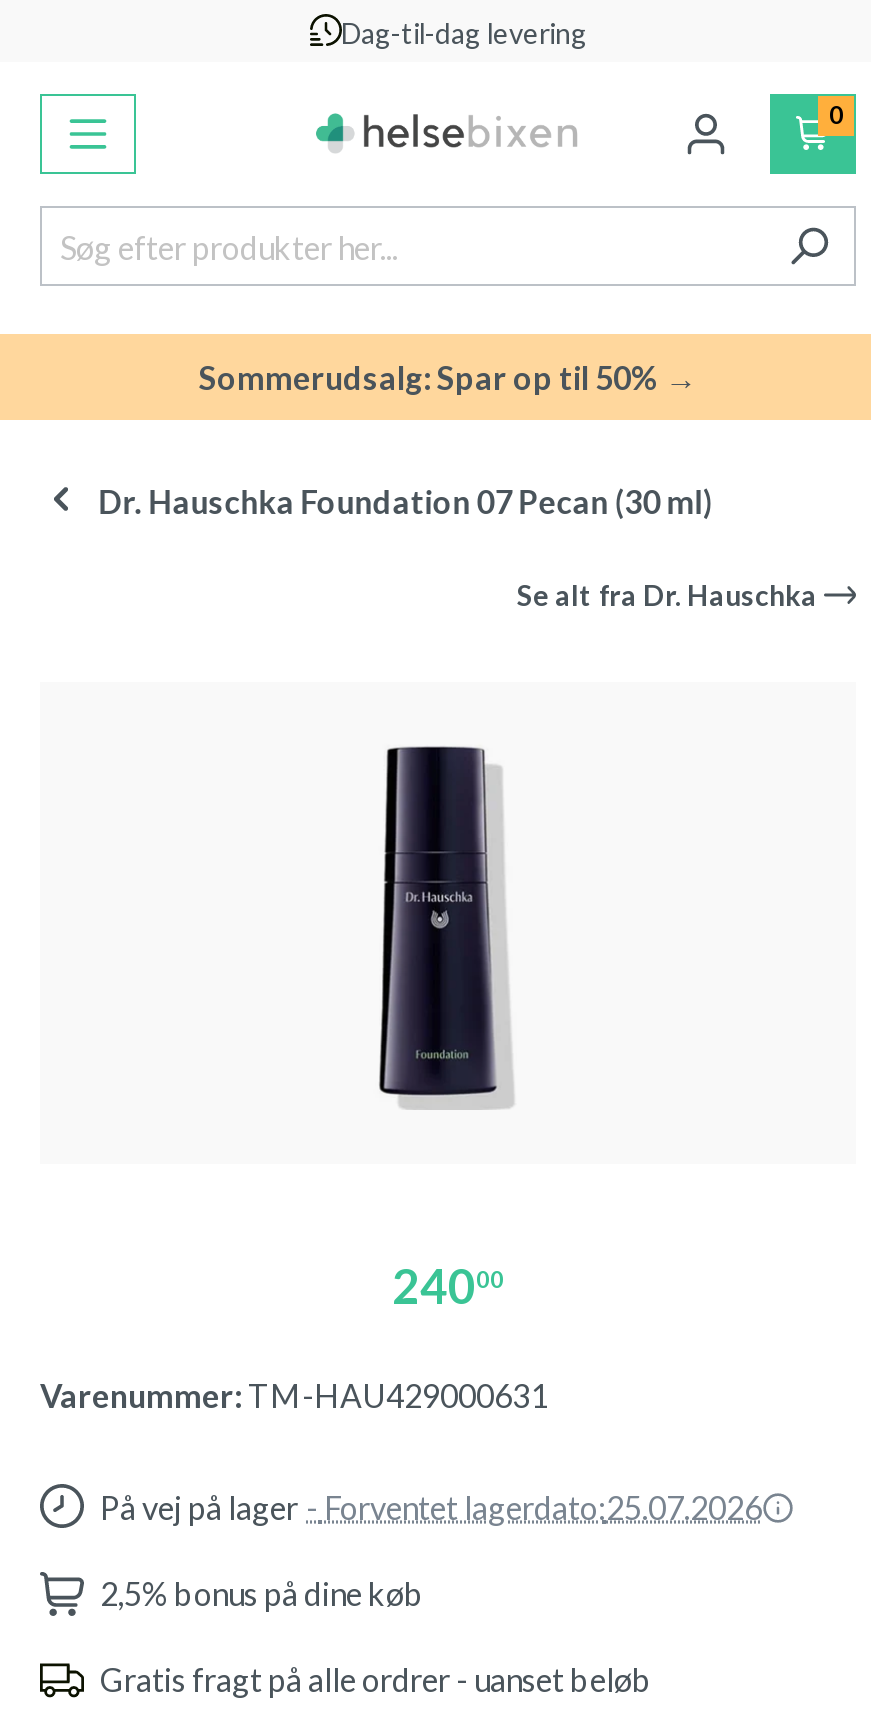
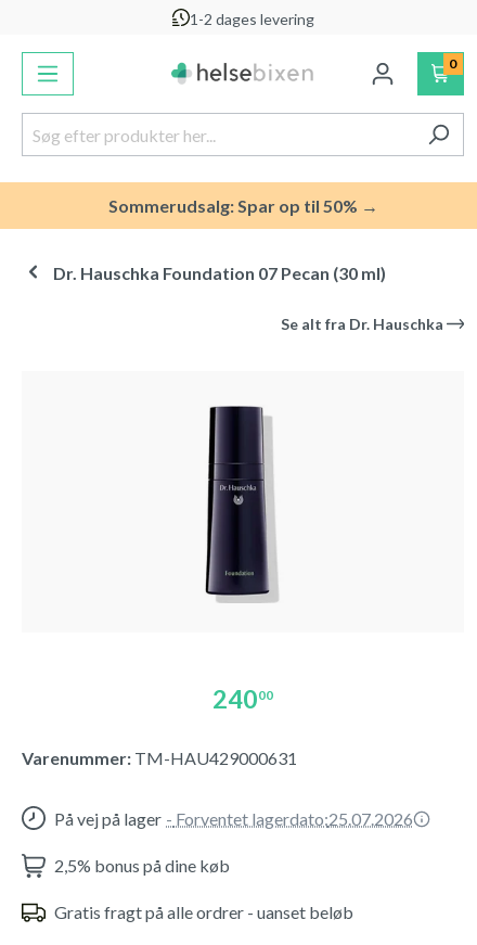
[341,15,587,49] Dag-til-dag levering -> [189,9,314,28] 1-2 dages levering

